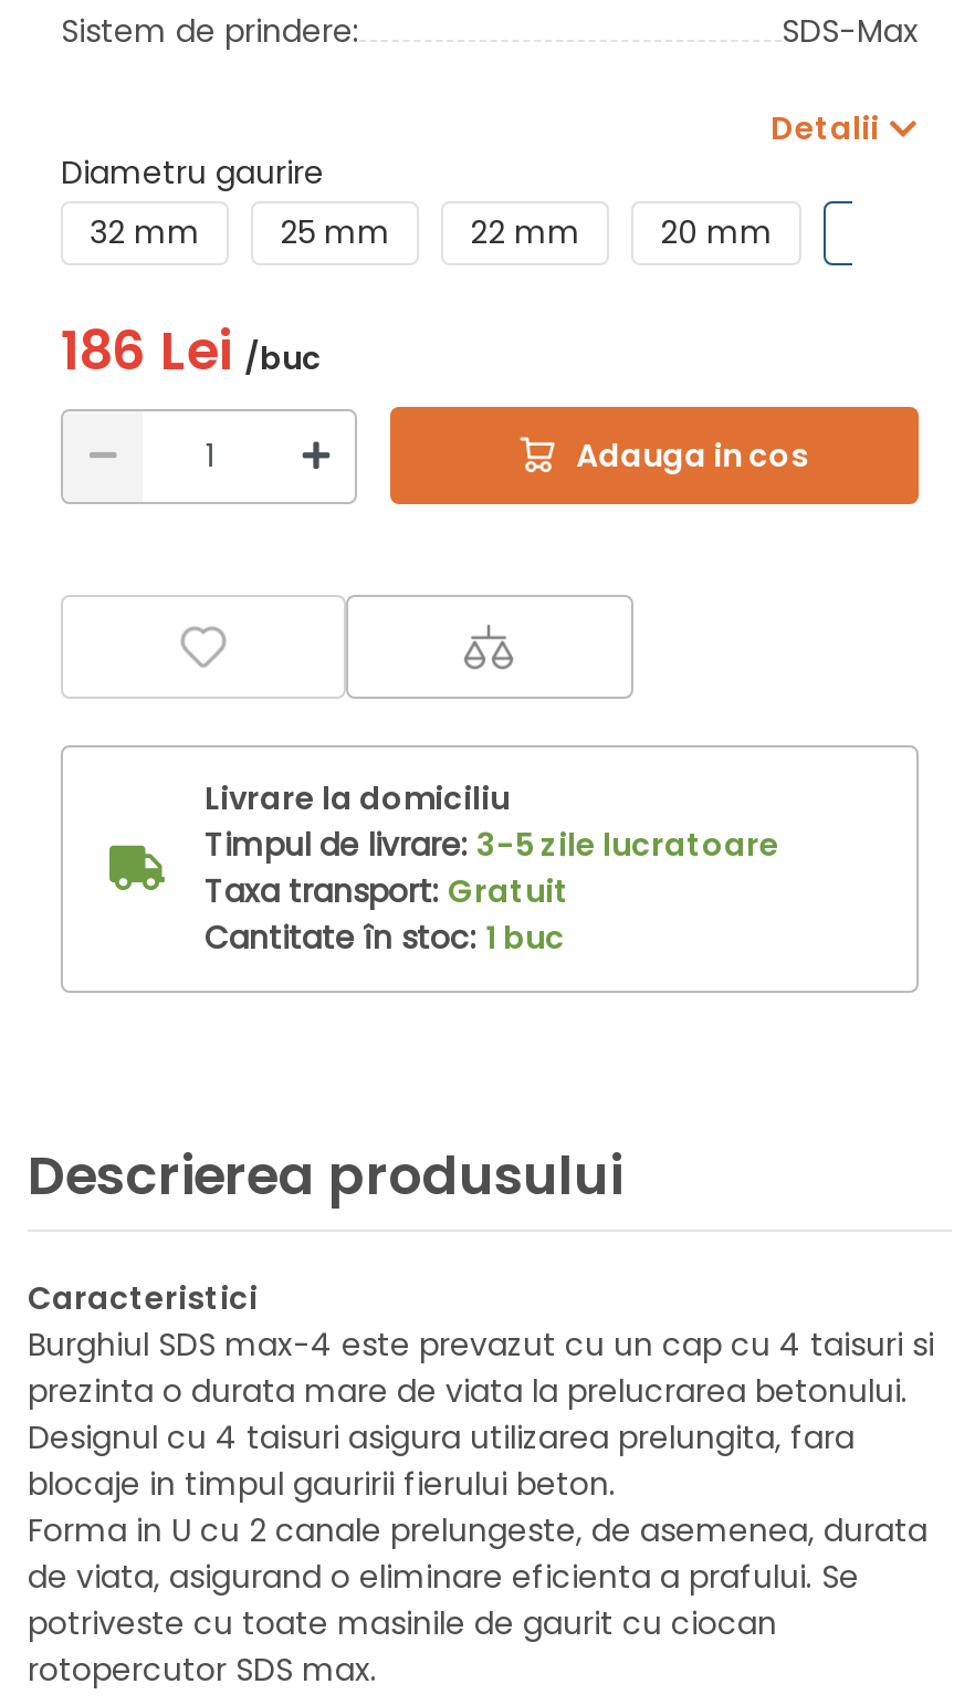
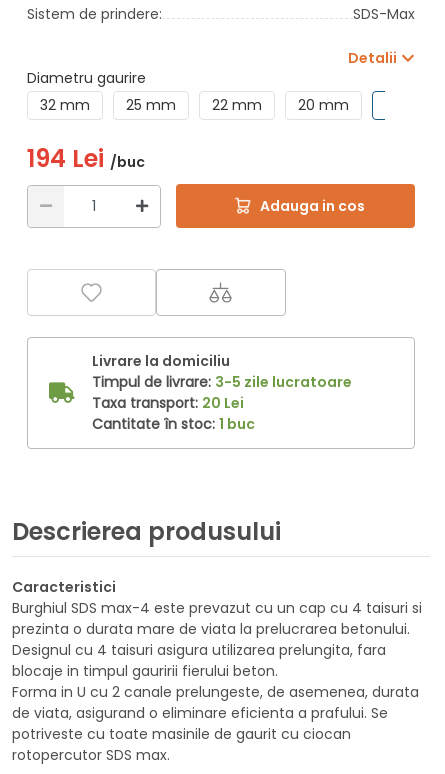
[61,313,322,386] 186 Lei /buc -> [27,141,145,174] 194 Lei /buc
[205,868,569,912] Taxa transport: Gratuit -> [92,392,244,412] Taxa transport: 20 Lei

